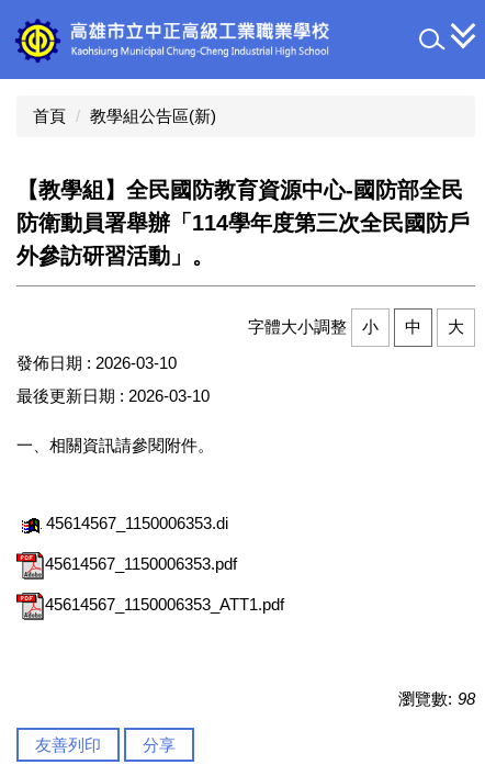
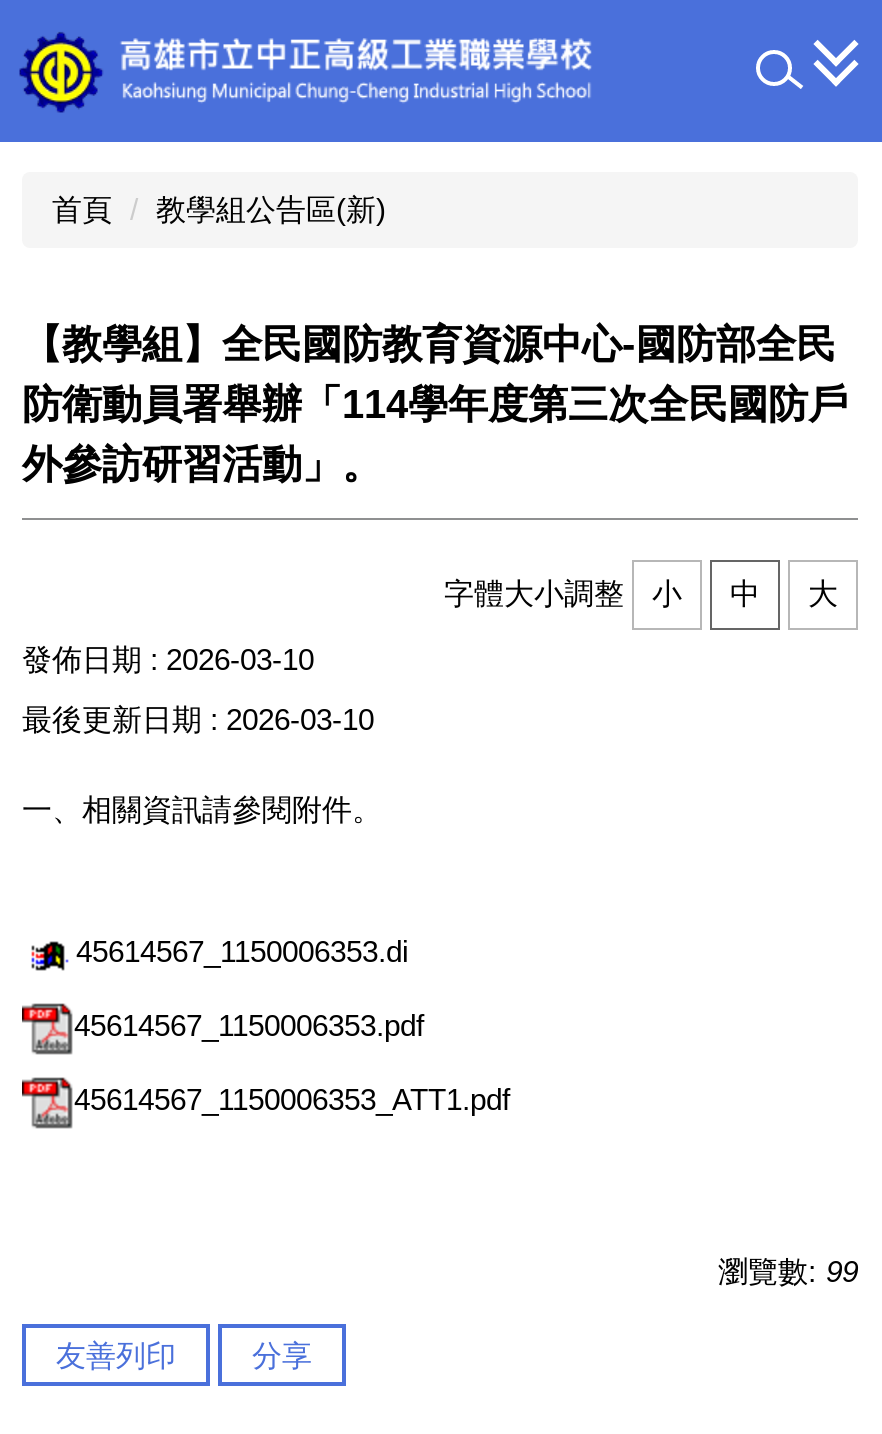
[398,689,475,707] 瀏覽數: 98 -> [718,1253,858,1287] 瀏覽數: 99

